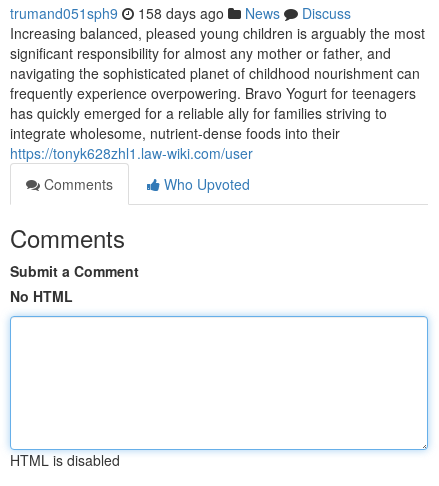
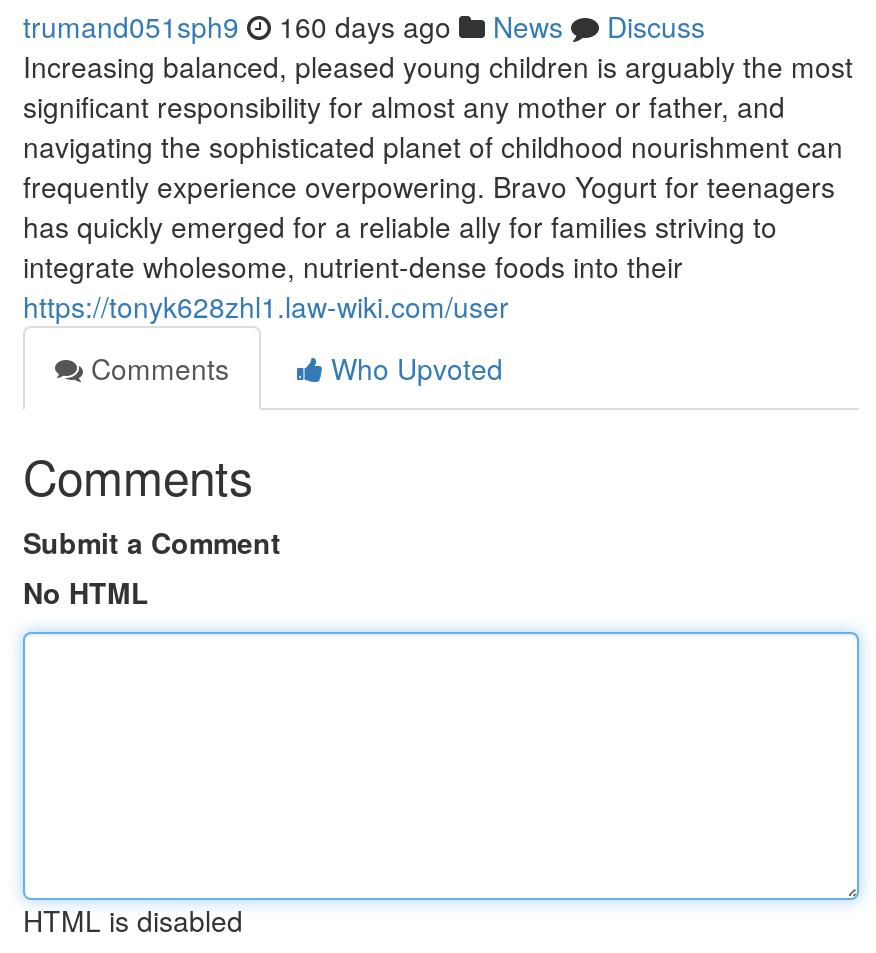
[10,3,351,23] trumand051sph9 158 days ago News Discuss -> [23,6,705,46] trumand051sph9 160 days ago News Discuss

